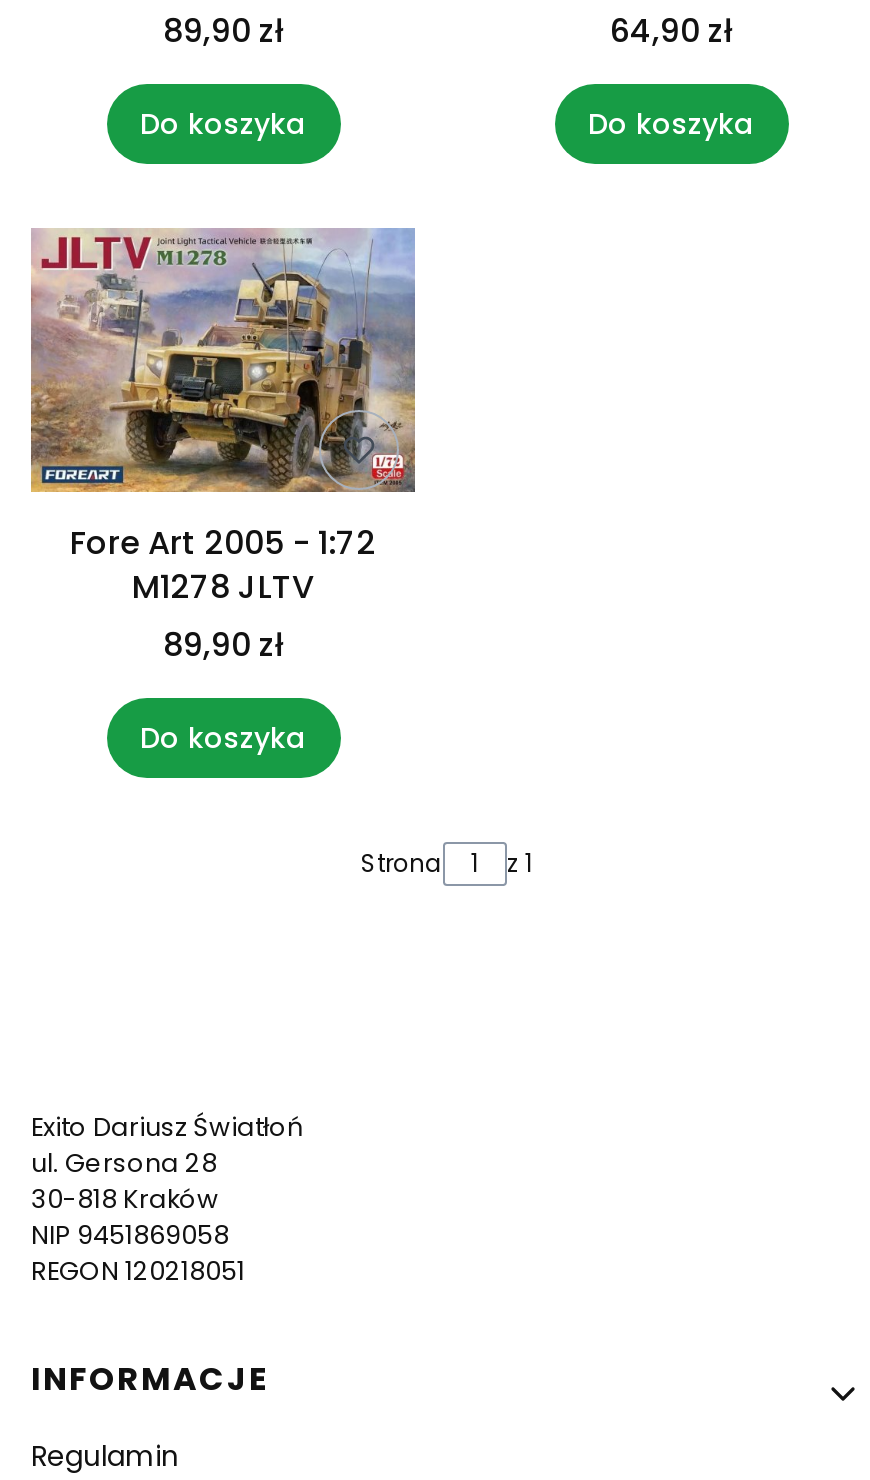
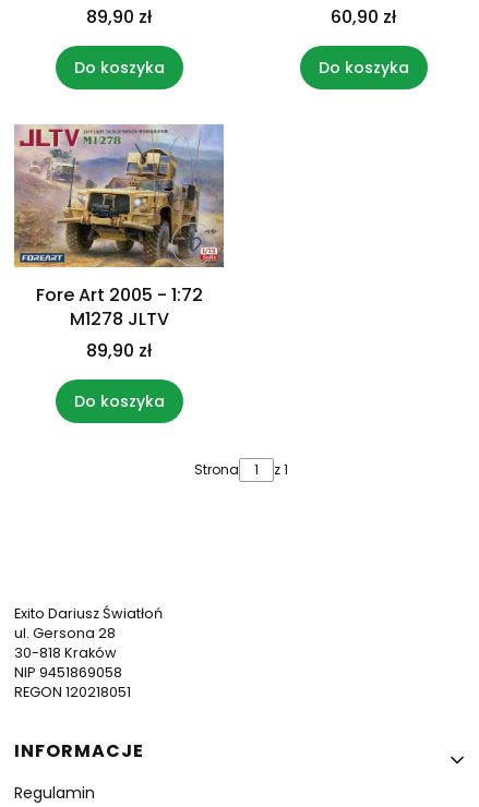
[610,8,732,54] 64,90 zł -> [331,4,396,29] 60,90 zł

